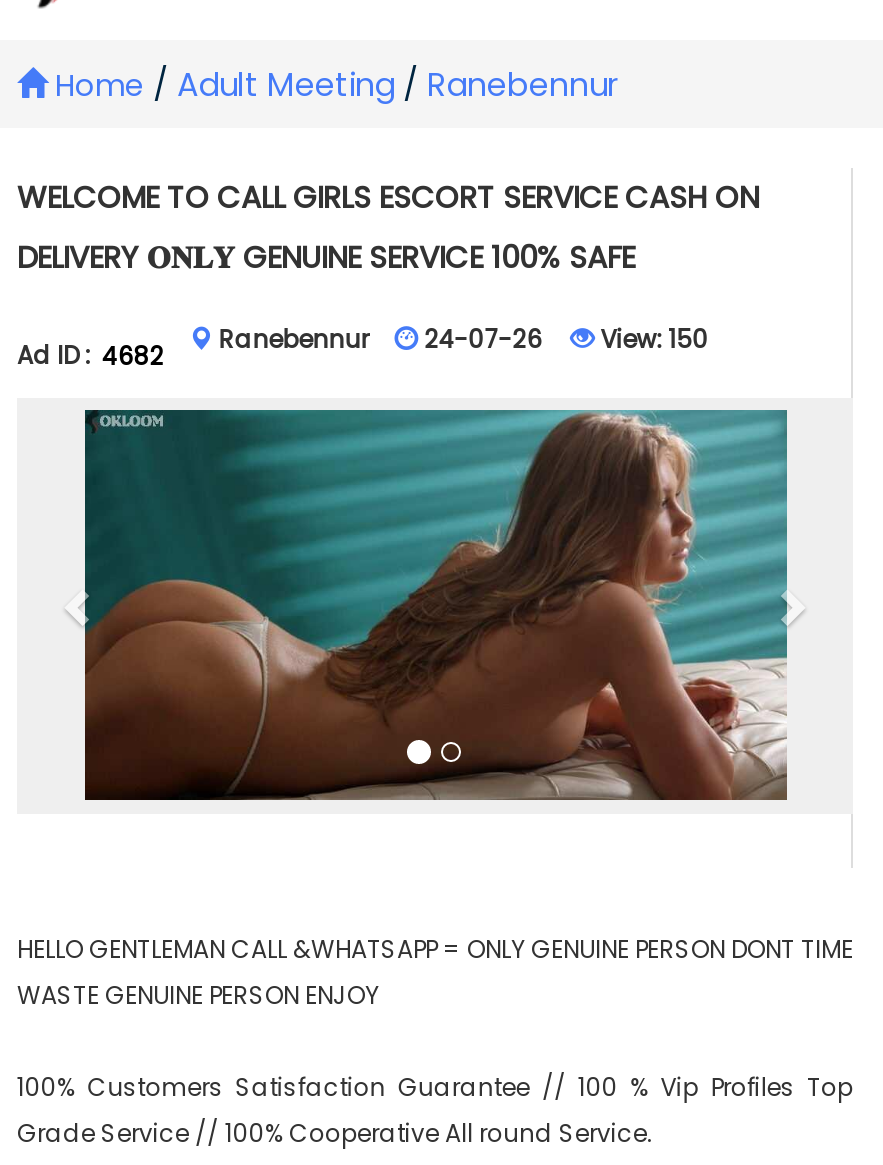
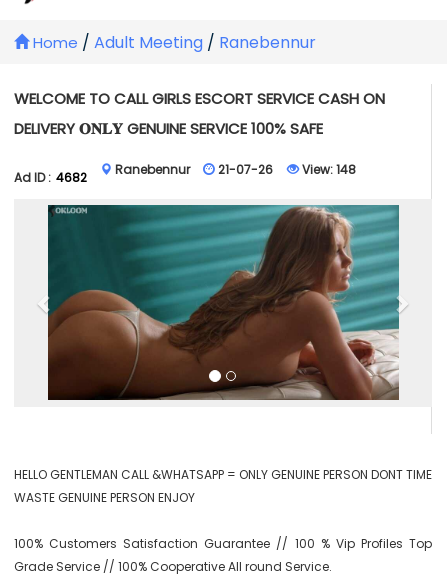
[425,322,543,356] 24-07-26 -> [218,161,273,178] 21-07-26
[595,322,709,356] View: 150 -> [299,161,356,178] View: 148

